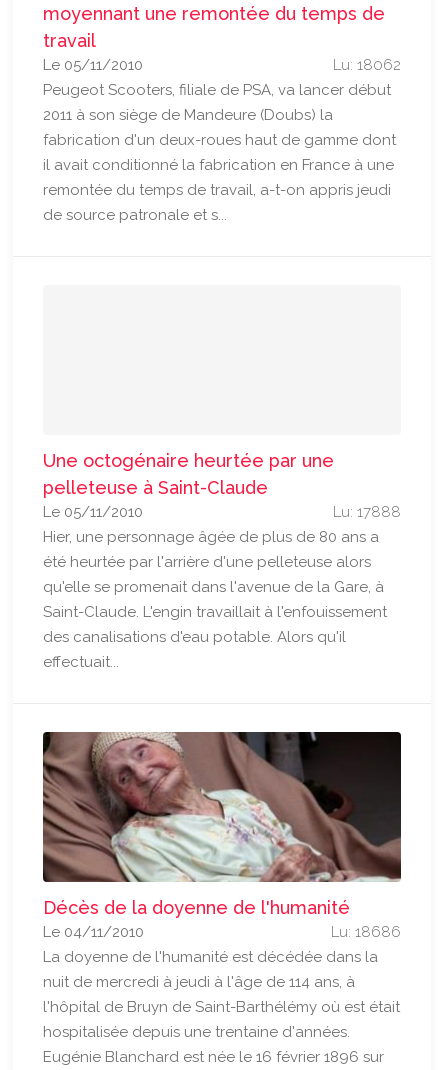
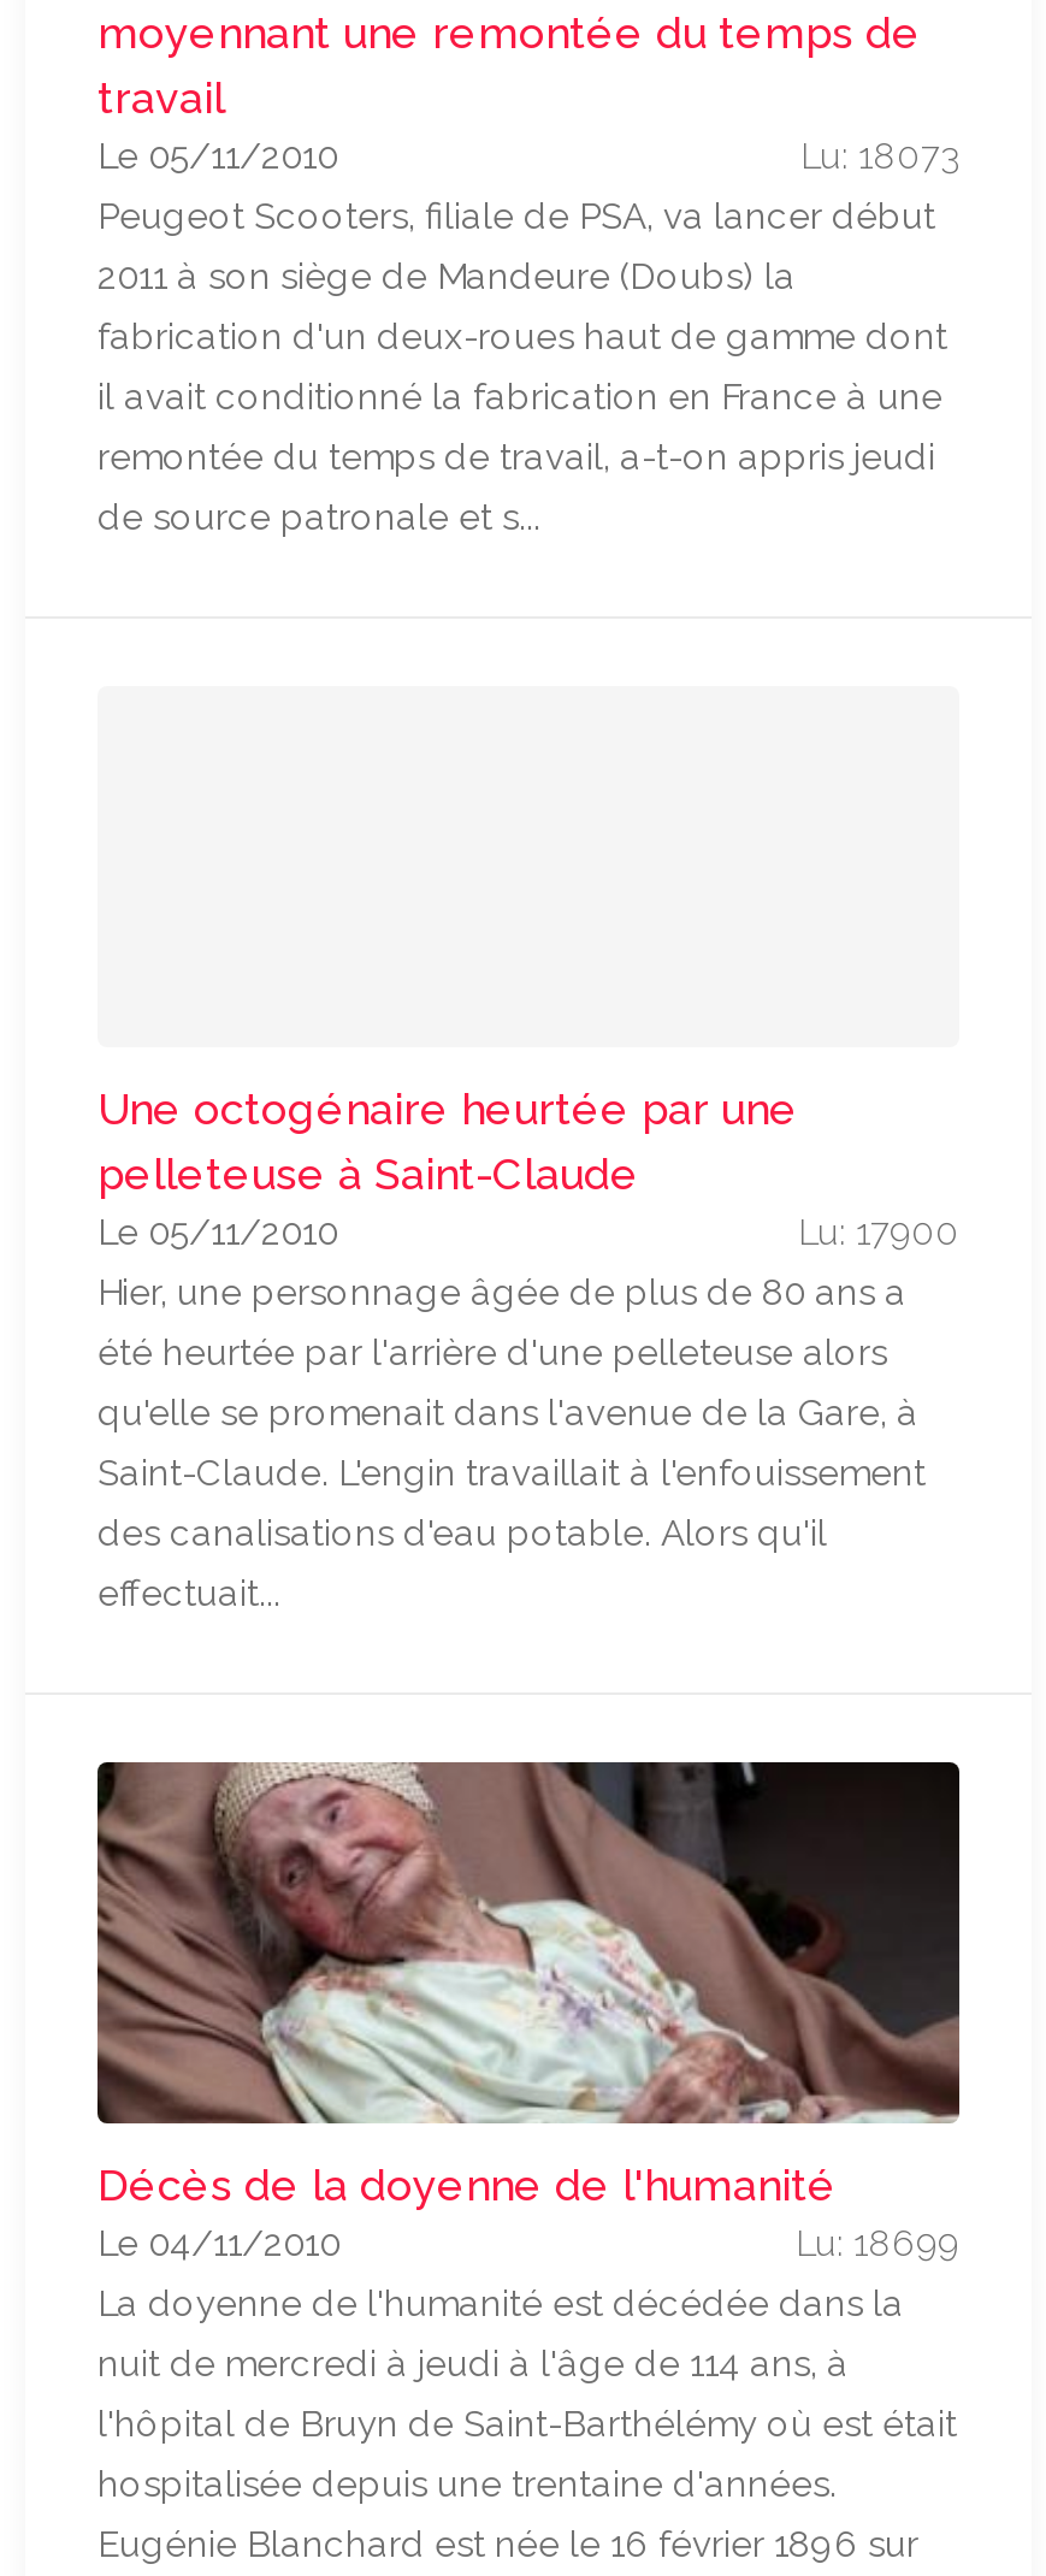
[333,56,401,74] Lu: 18062 -> [800,135,959,178] Lu: 18073
[333,503,401,521] Lu: 17888 -> [798,1211,959,1254] Lu: 17900
[331,923,401,941] Lu: 18686 -> [796,2222,959,2265] Lu: 18699

